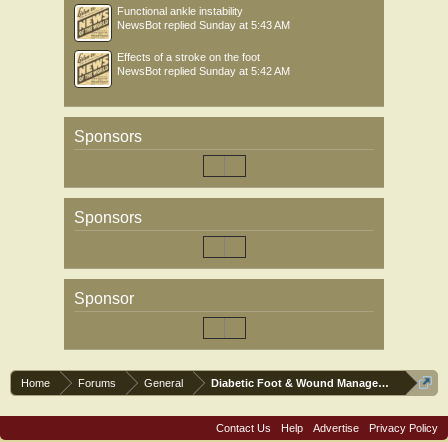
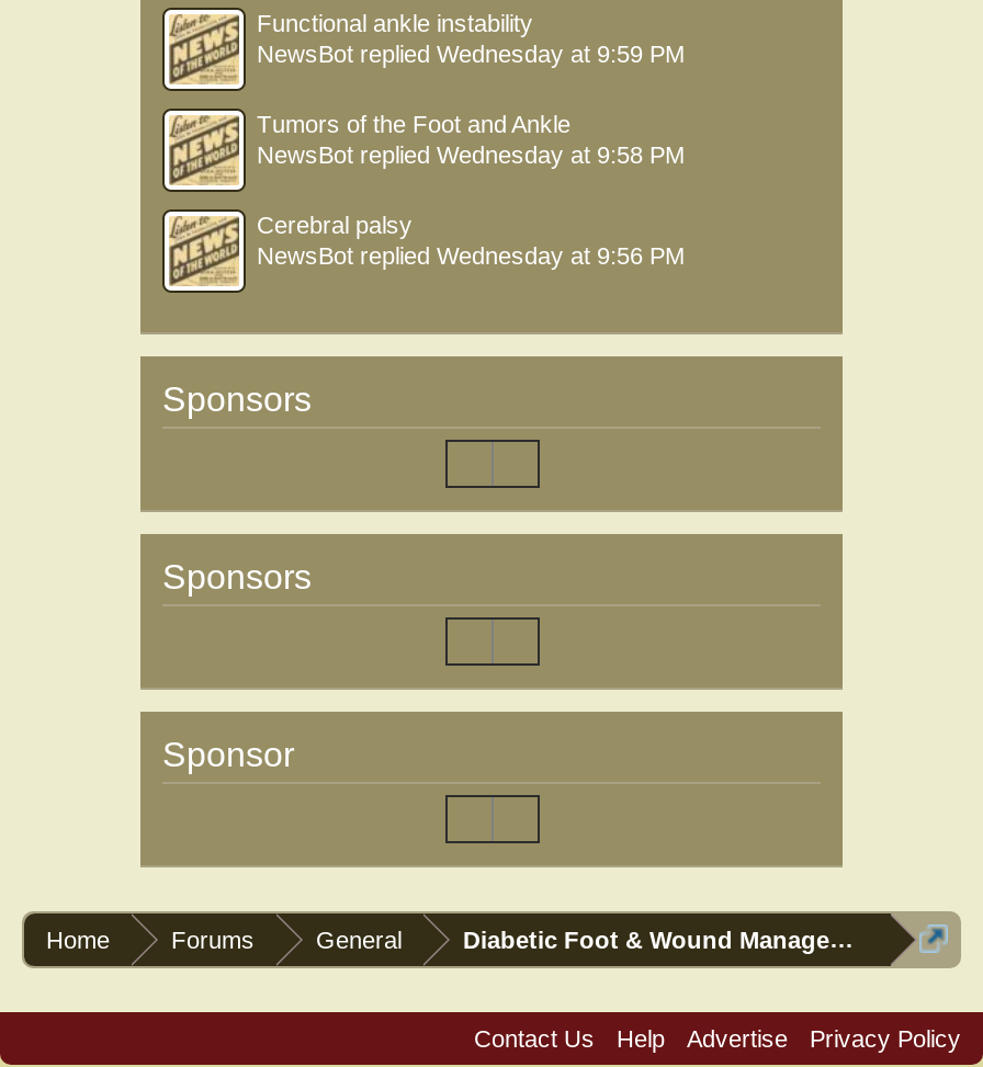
[117,19,290,77] NewsBot replied Sunday at 5:43 AM | Effects of a stroke on the foot | NewsBot replied Sunday at 5:42 AM -> [257,40,685,268] NewsBot replied Wednesday at 9:59 PM | Tumors of the Foot and Ankle | NewsBot replied Wednesday at 9:58 PM | Cerebral palsy | NewsBot replied Wednesday at 9:56 PM

